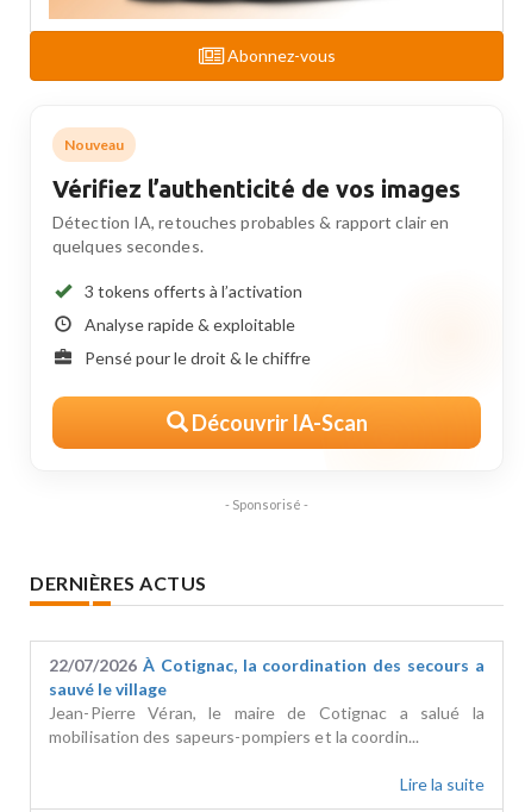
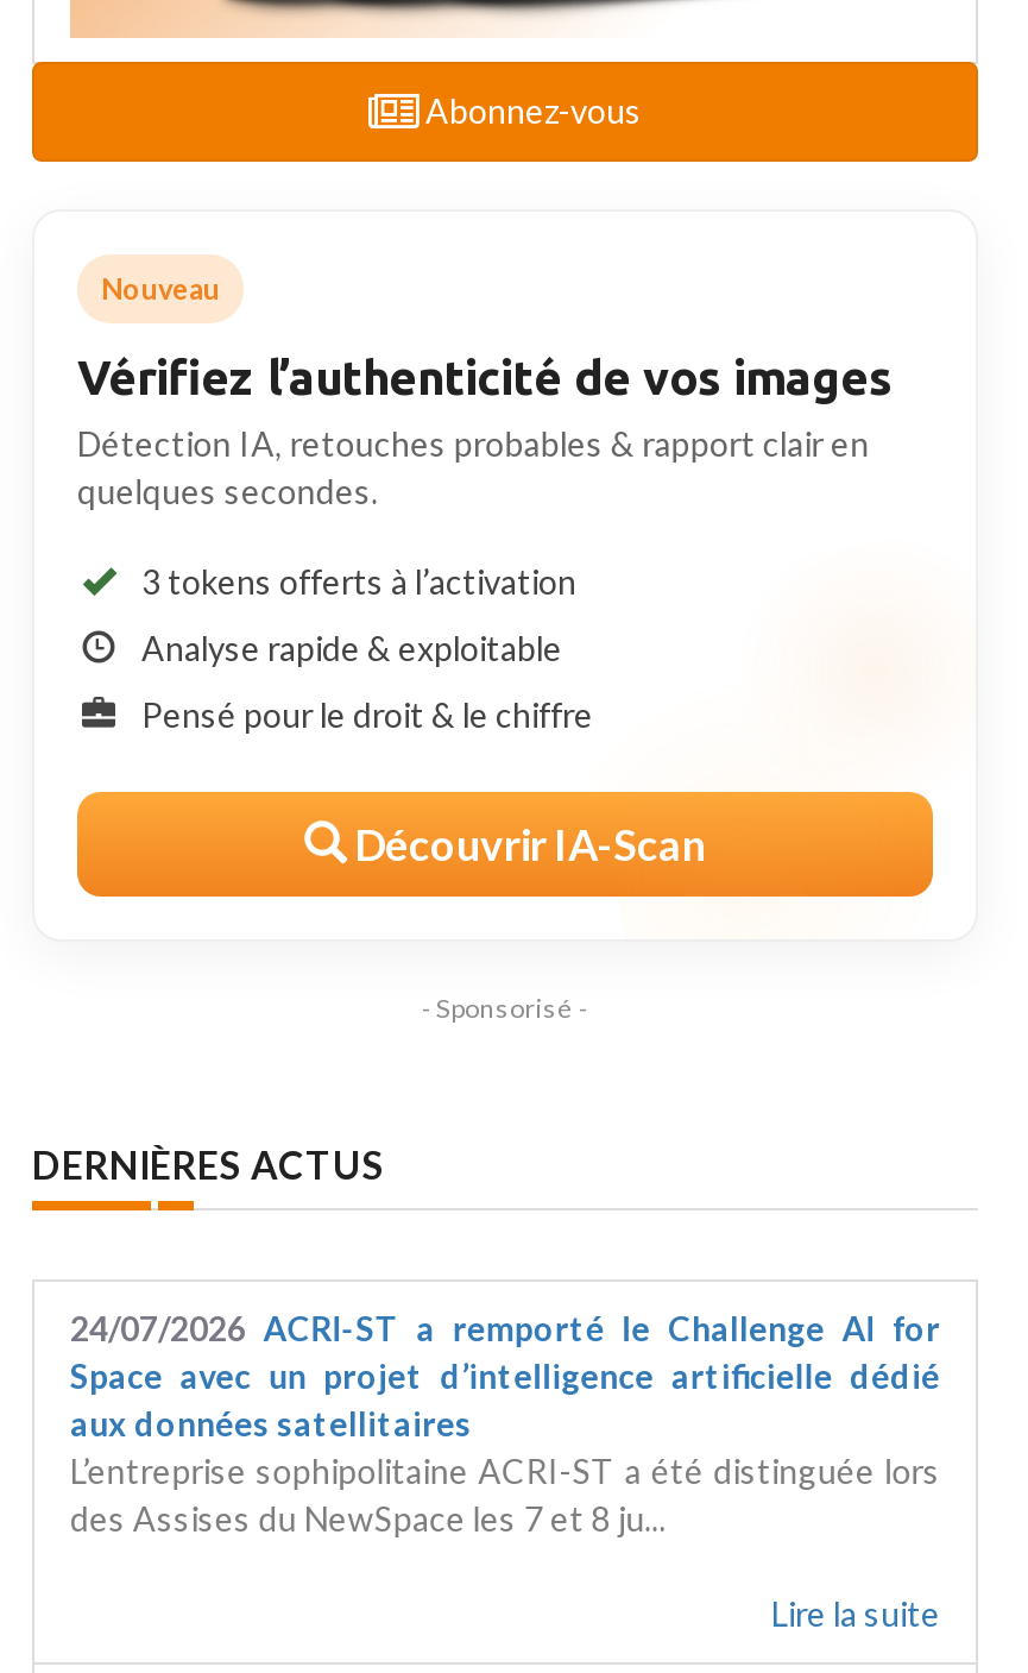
[49,655,485,747] 22/07/2026 À Cotignac, la coordination des secours a | sauvé le village | Jean-Pierre Véran, le maire de Cotignac a salué la | mobilisation des sapeurs-pompiers et la coordin... -> [70,1308,940,1539] 24/07/2026 ACRI-ST a remporté le Challenge AI for | Space avec un projet d’intelligence artificielle dédié | aux données satellitaires | L’entreprise sophipolitaine ACRI-ST a été distinguée lors | des Assises du NewSpace les 7 et 8 ju...

